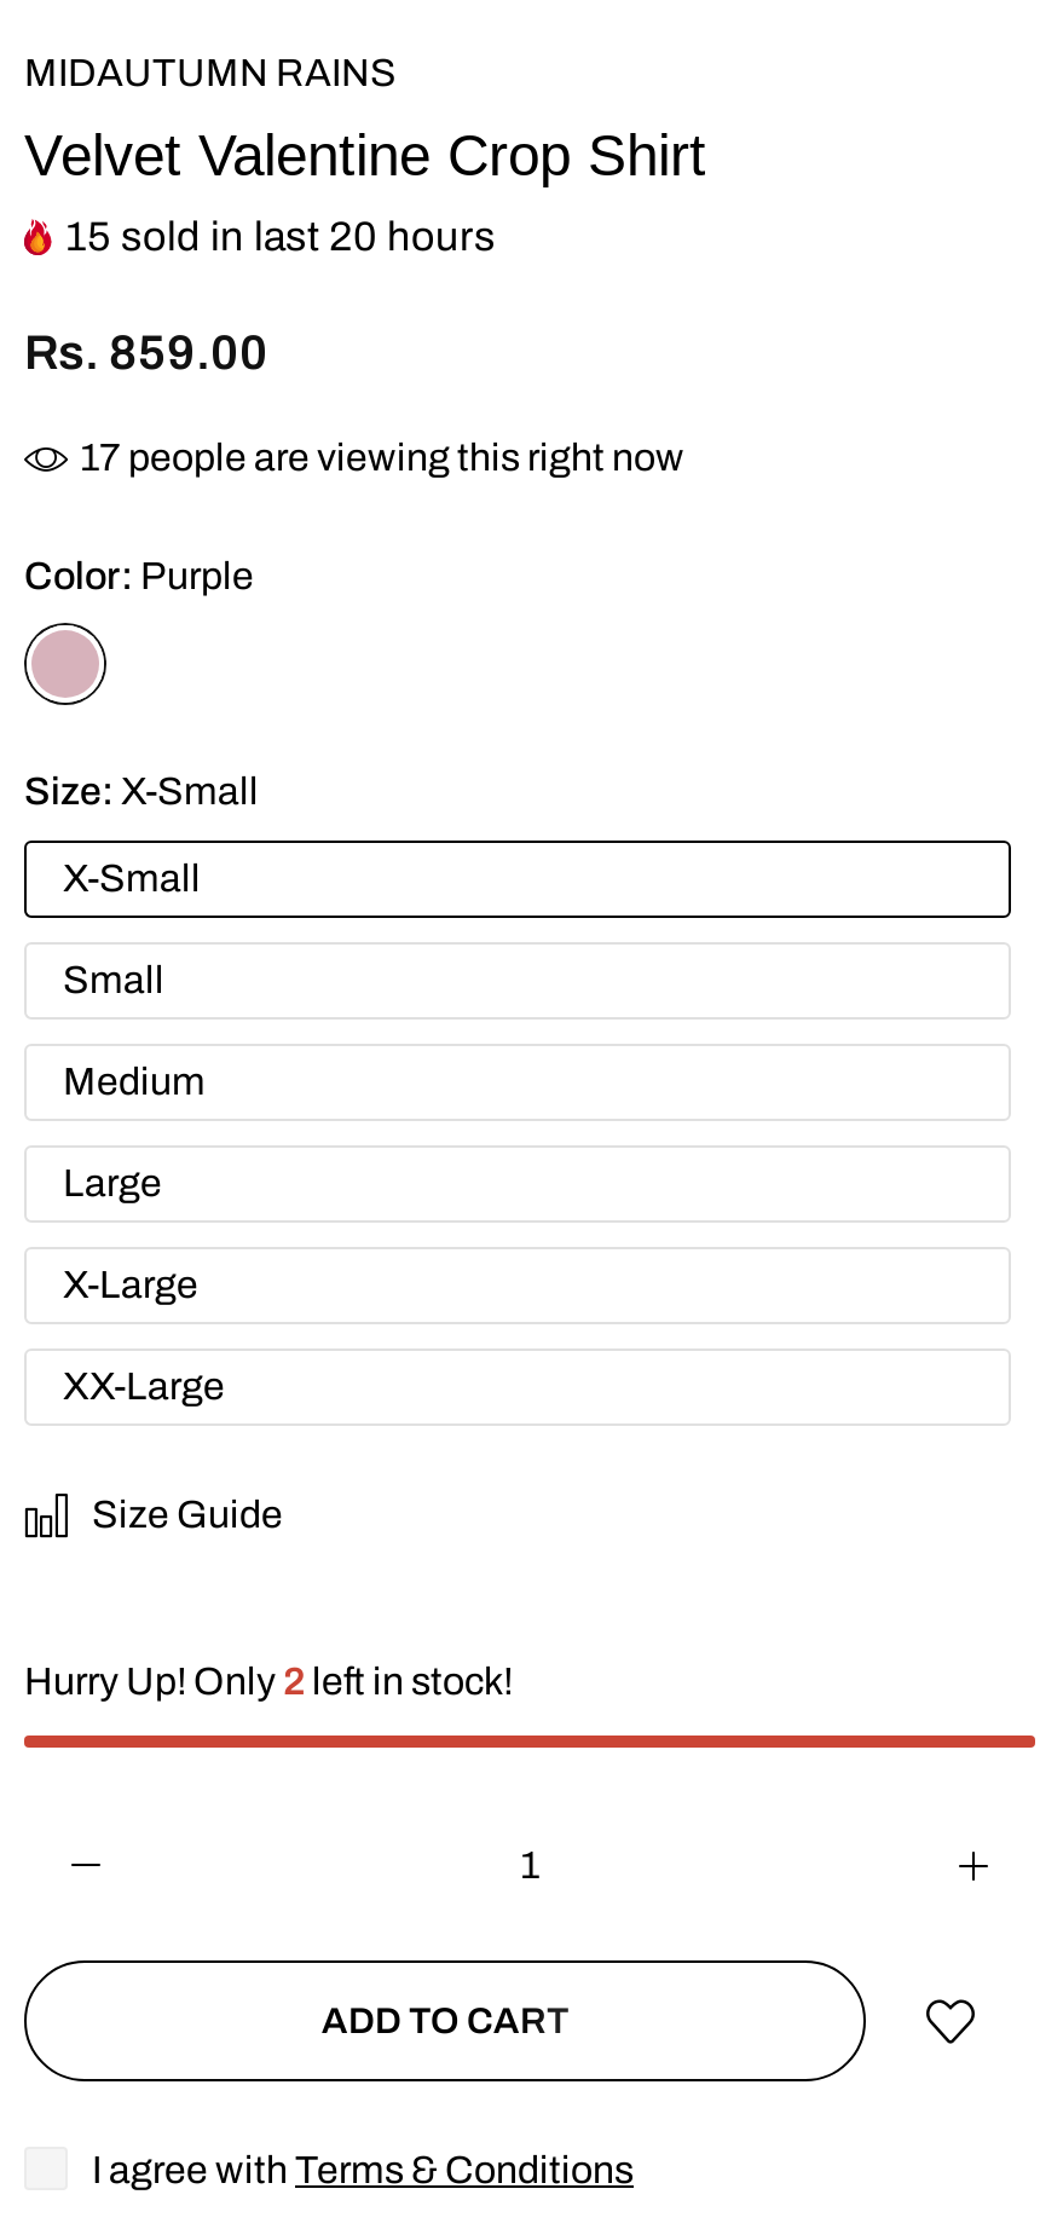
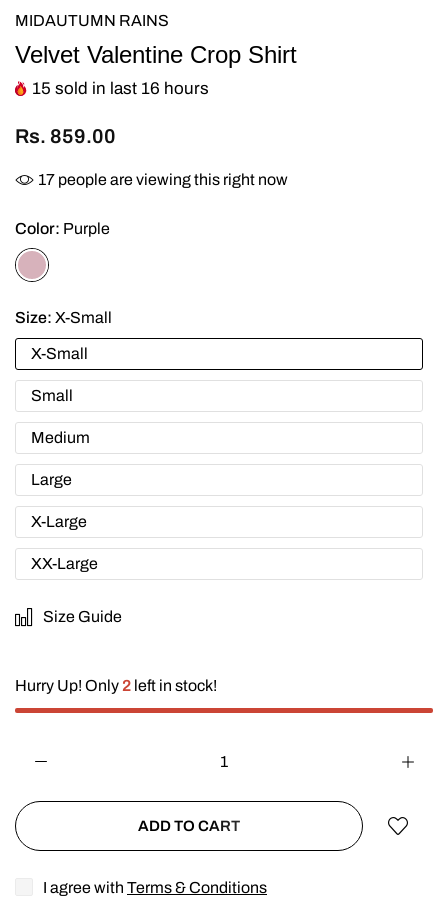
[65,213,496,259] 15 sold in last 20 hours -> [32,79,209,98] 15 sold in last 16 hours

